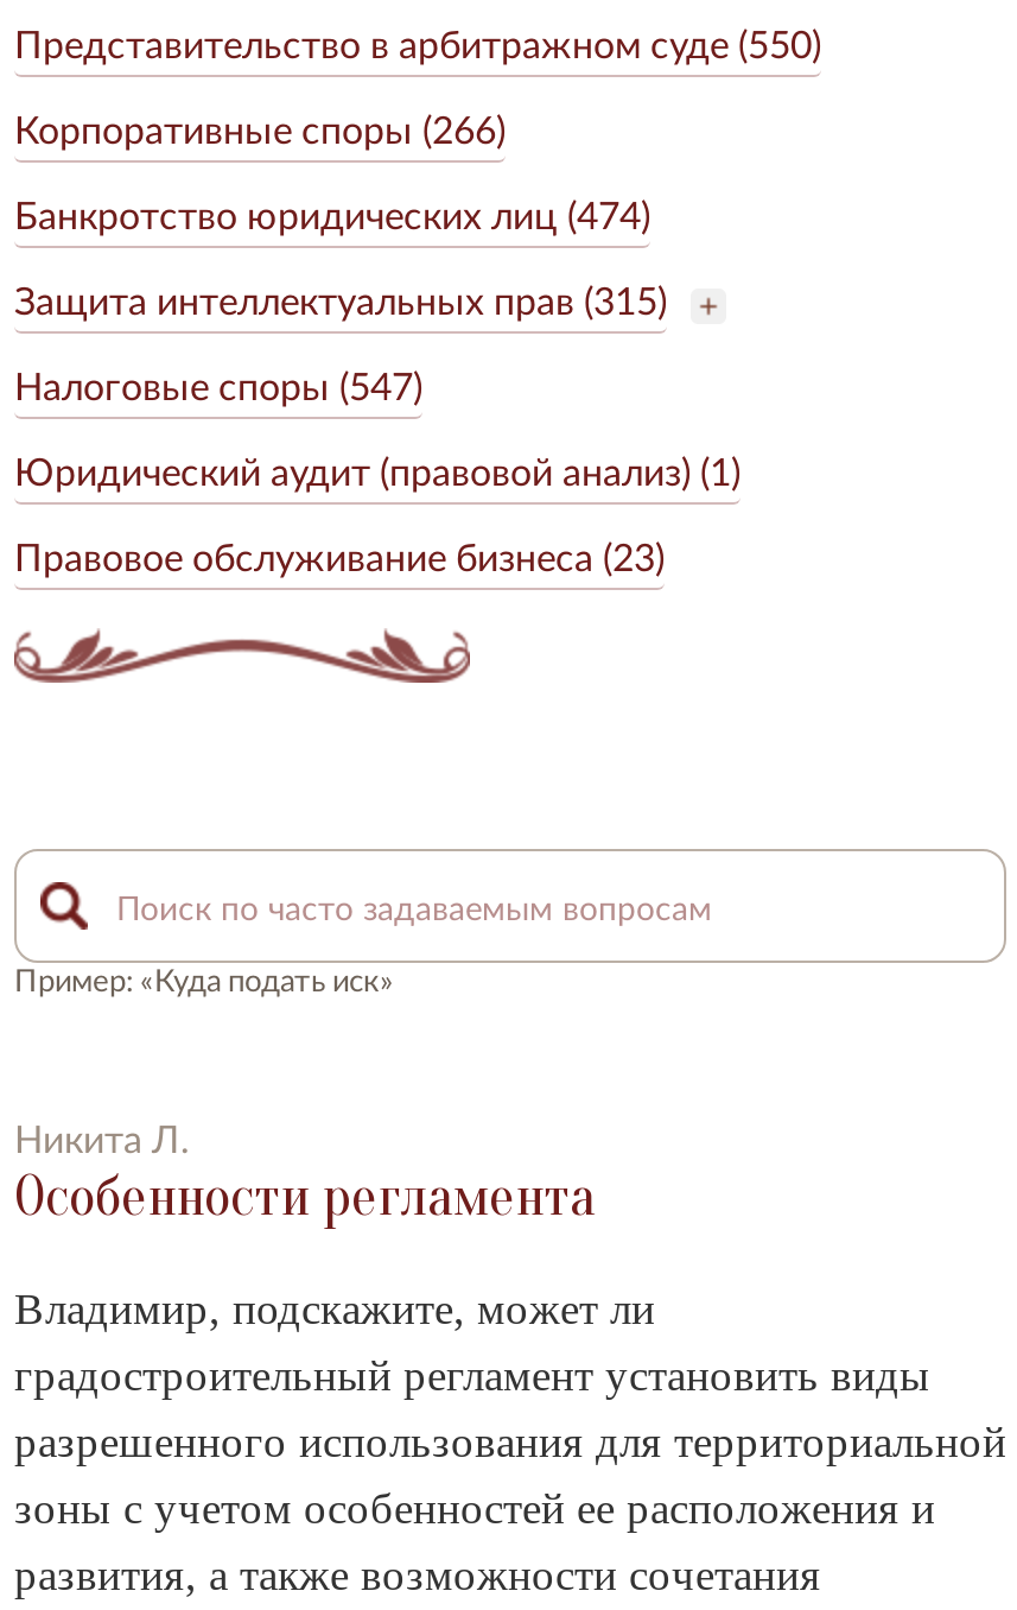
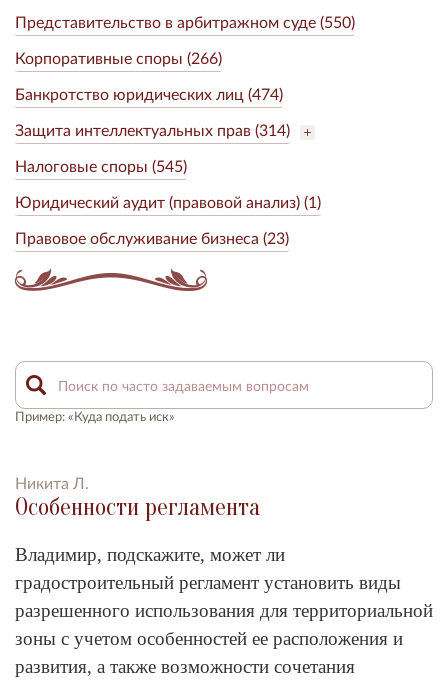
[14,277,667,322] Защита интеллектуальных прав (315) -> [15,120,290,139] Защита интеллектуальных прав (314)
[14,362,422,407] Налоговые споры (547) -> [15,156,187,175] Налоговые споры (545)

